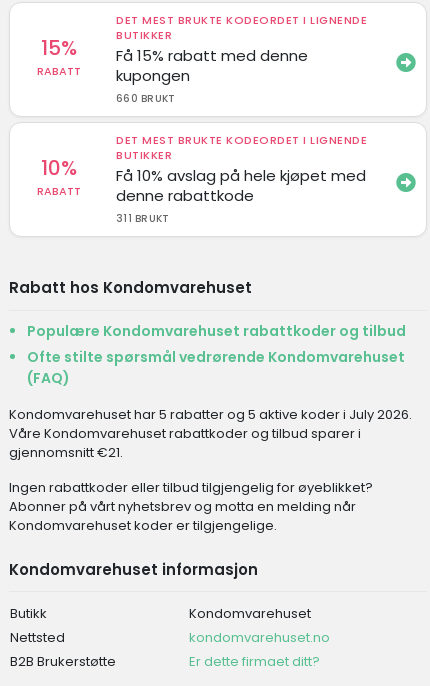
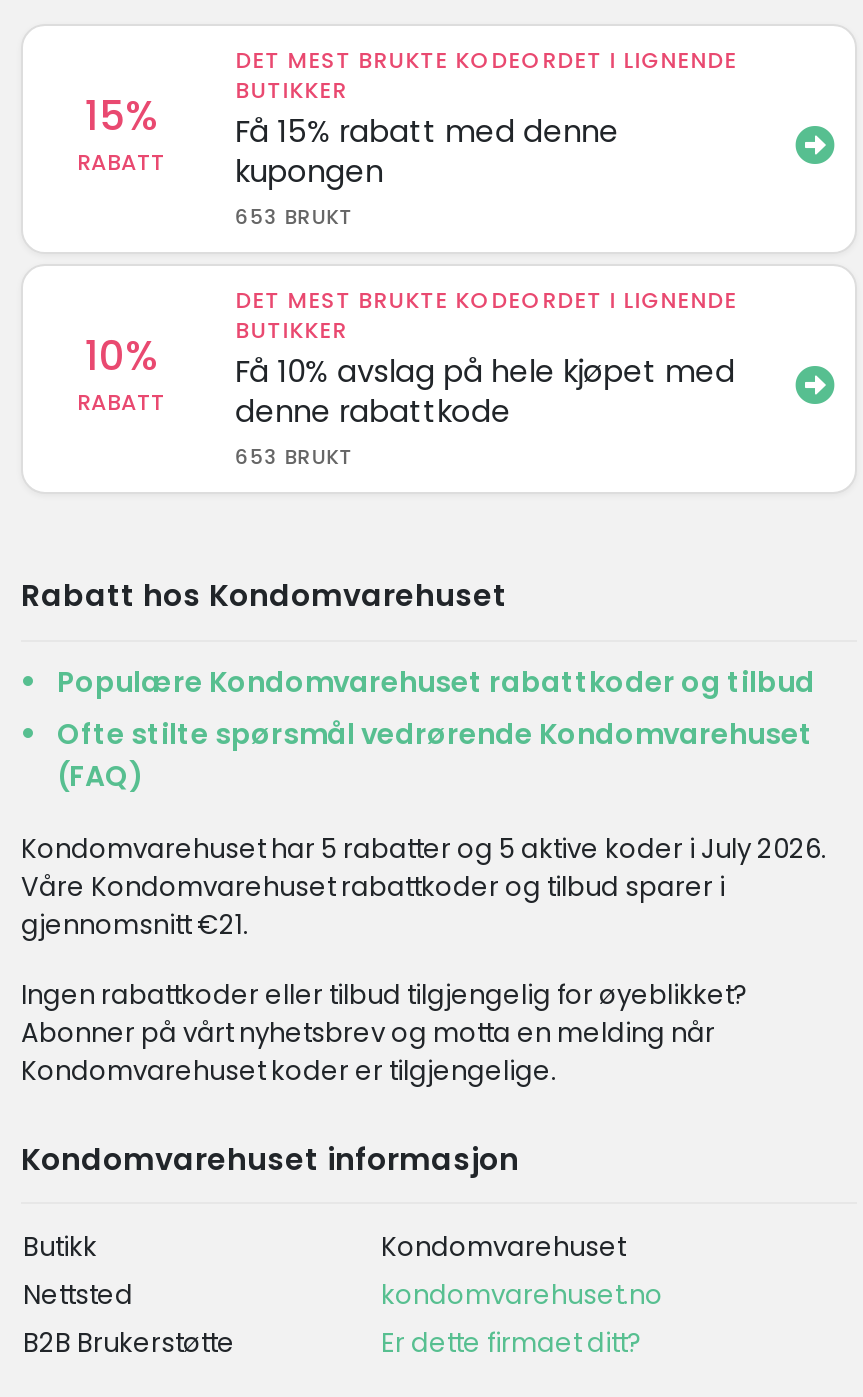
[116,91,175,106] 660 BRUKT -> [235,202,354,232] 653 BRUKT
[116,211,169,226] 311 BRUKT -> [235,442,354,472] 653 BRUKT

